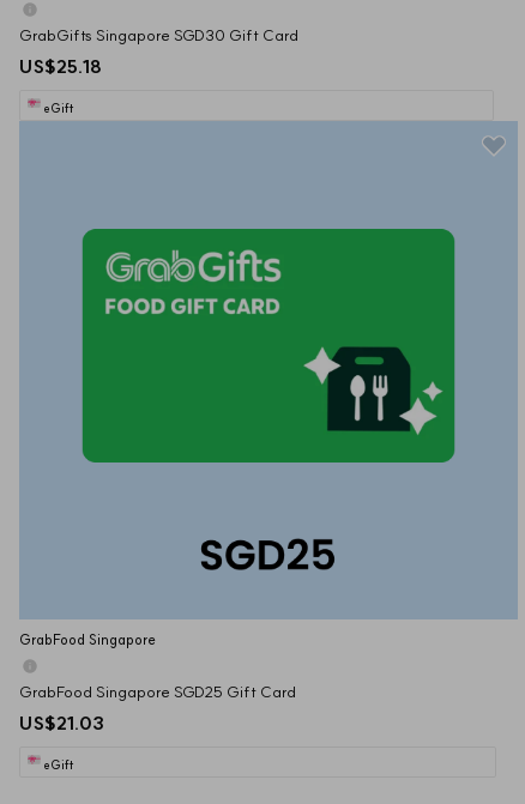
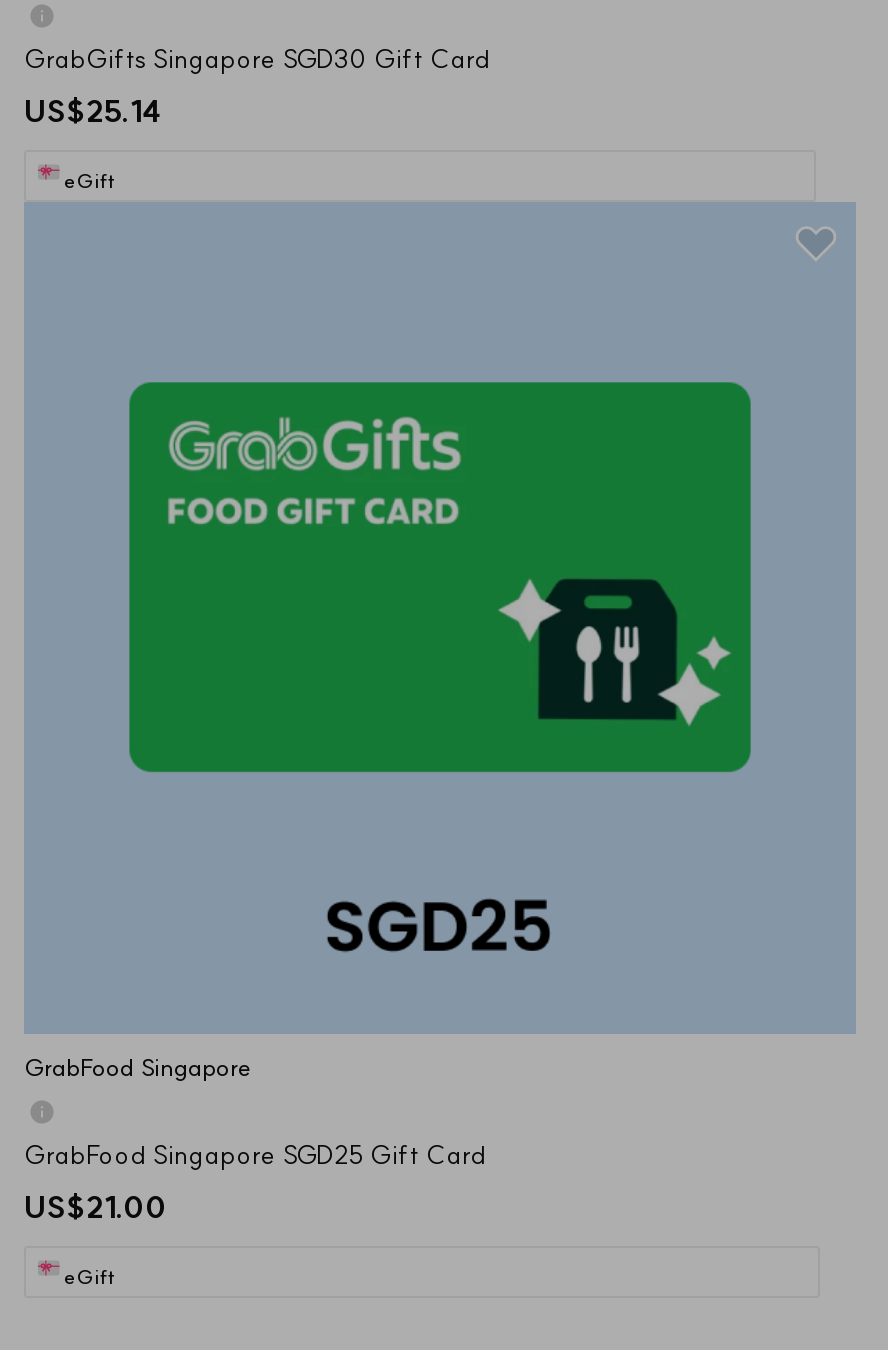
[19,55,102,78] US$25.18 -> [24,92,160,130] US$25.14
[19,712,104,735] US$21.03 -> [24,1188,168,1226] US$21.00

